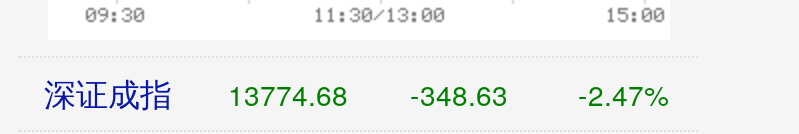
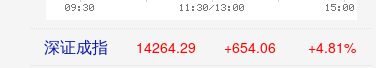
[228,75,348,115] 13774.68 -> [136,37,196,57] 14264.29
[410,75,508,115] -348.63 -> [224,37,276,57] +654.06
[578,75,668,115] -2.47% -> [308,37,356,57] +4.81%

